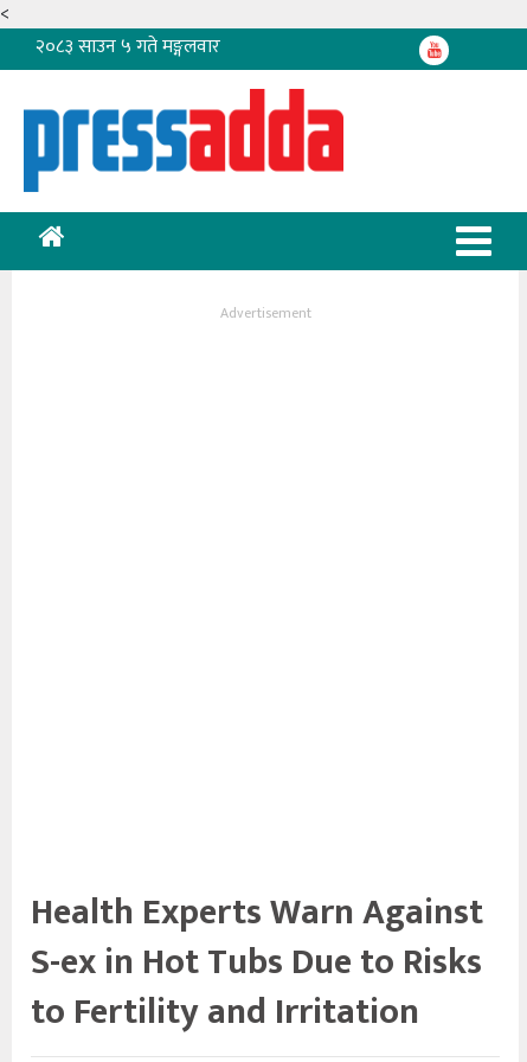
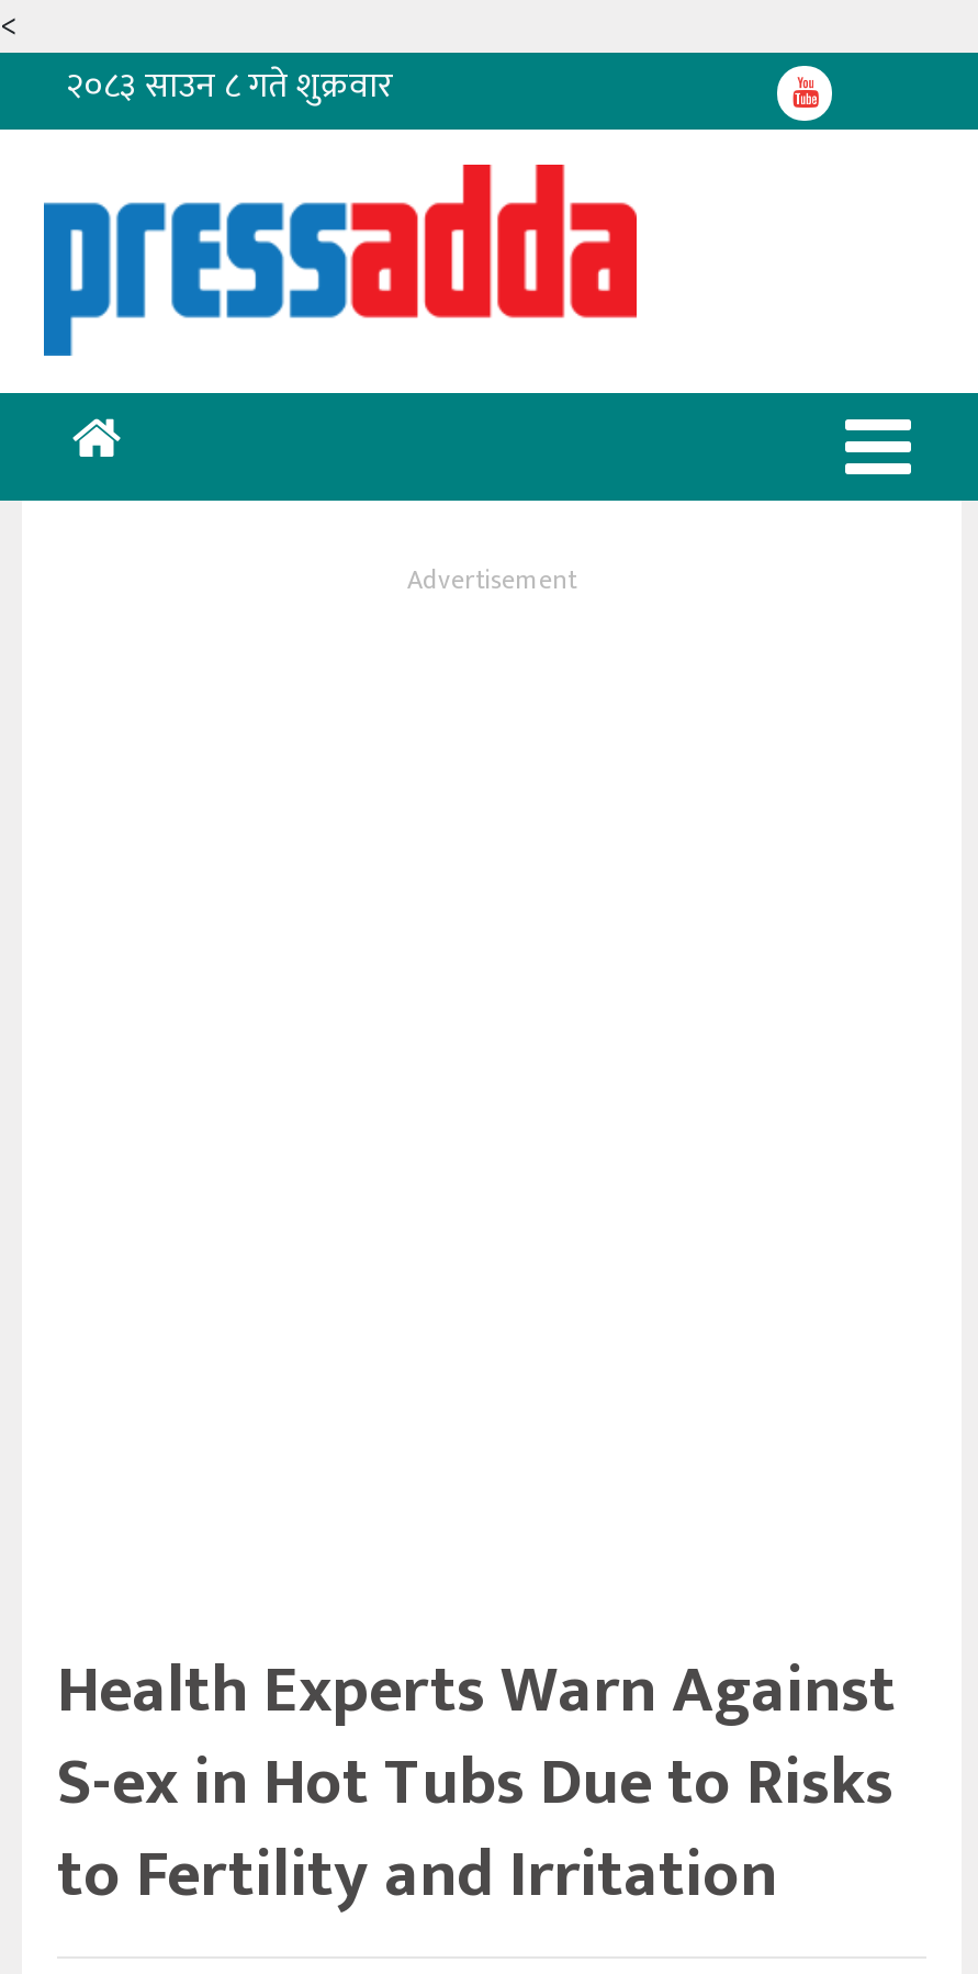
[36,31,220,63] २०८३ साउन ५ गते मङ्गलवार -> [66,57,393,116] २०८३ साउन ८ गते शुक्रवार

